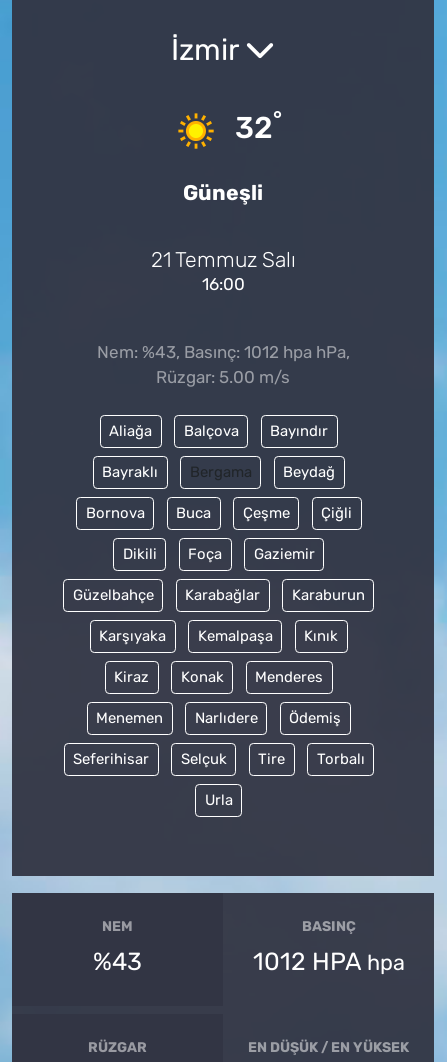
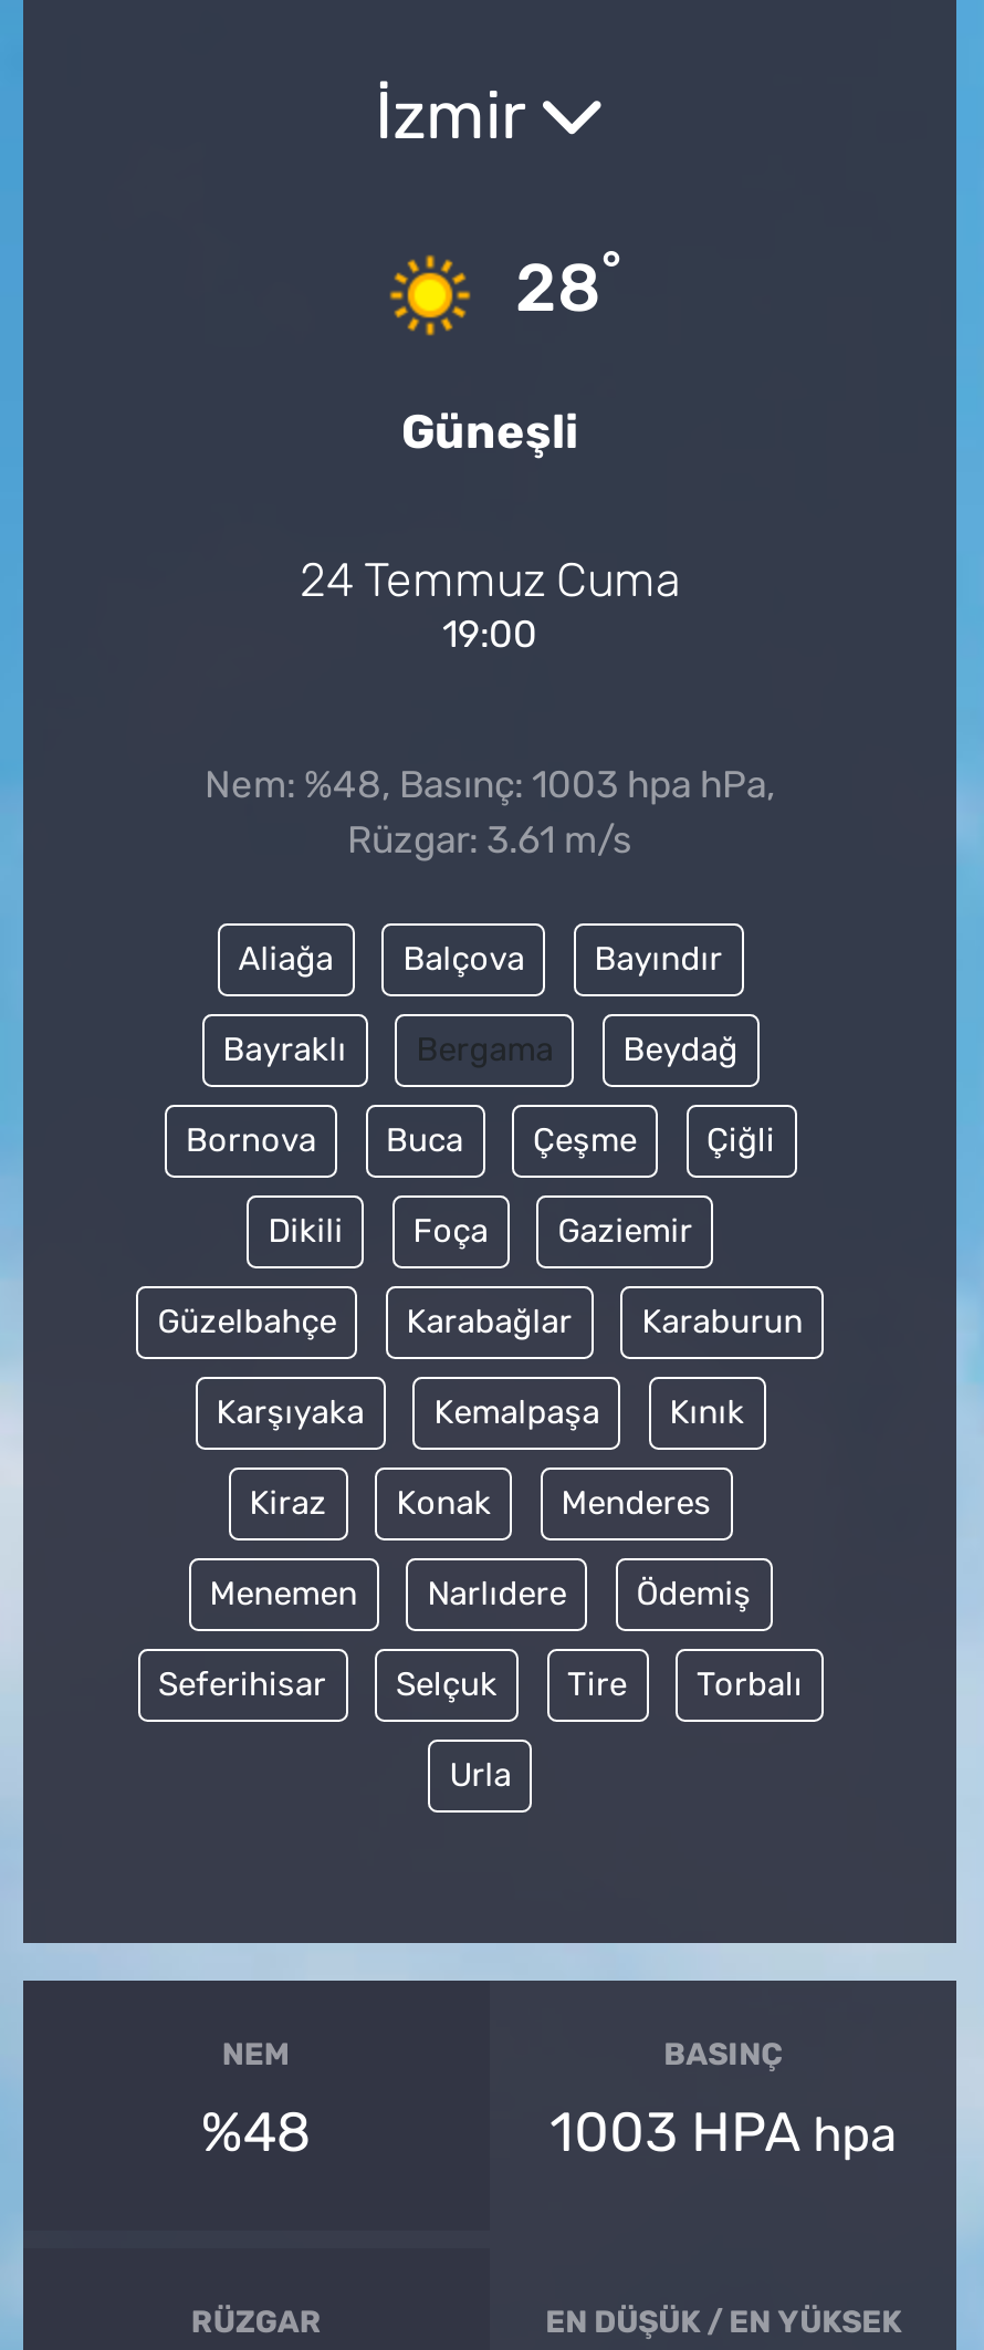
[235,106,282,146] 32° -> [515,240,621,330] 28°
[150,247,295,272] 21 Temmuz Salı -> [300,552,680,607] 24 Temmuz Cuma
[201,274,244,294] 16:00 -> [442,612,537,656] 19:00
[96,342,349,362] Nem: %43, Basınç: 1012 hpa hPa, -> [205,761,775,805] Nem: %48, Basınç: 1003 hpa hPa,
[156,367,290,387] Rüzgar: 5.00 m/s -> [347,816,632,861] Rüzgar: 3.61 m/s
[93,947,142,976] %43 -> [201,2100,312,2164] %48
[253,947,405,976] 1012 HPA hpa -> [550,2100,897,2164] 1003 HPA hpa

